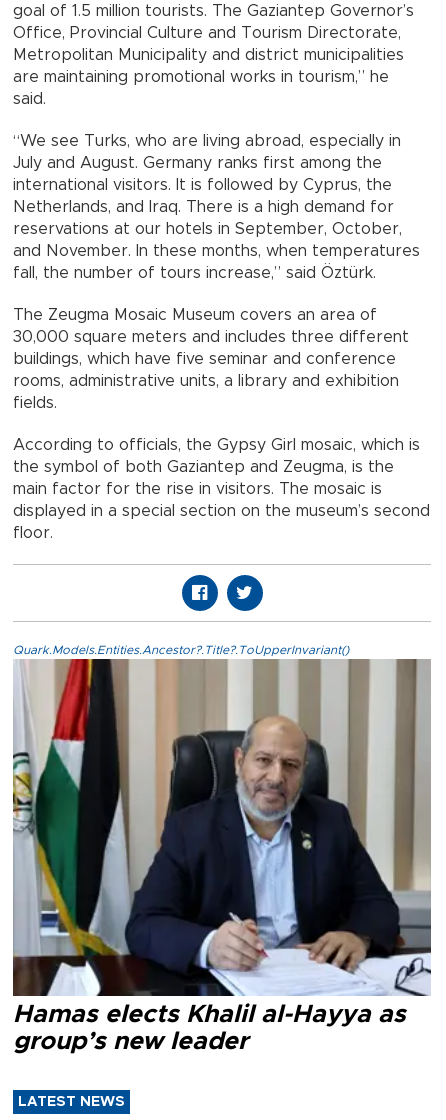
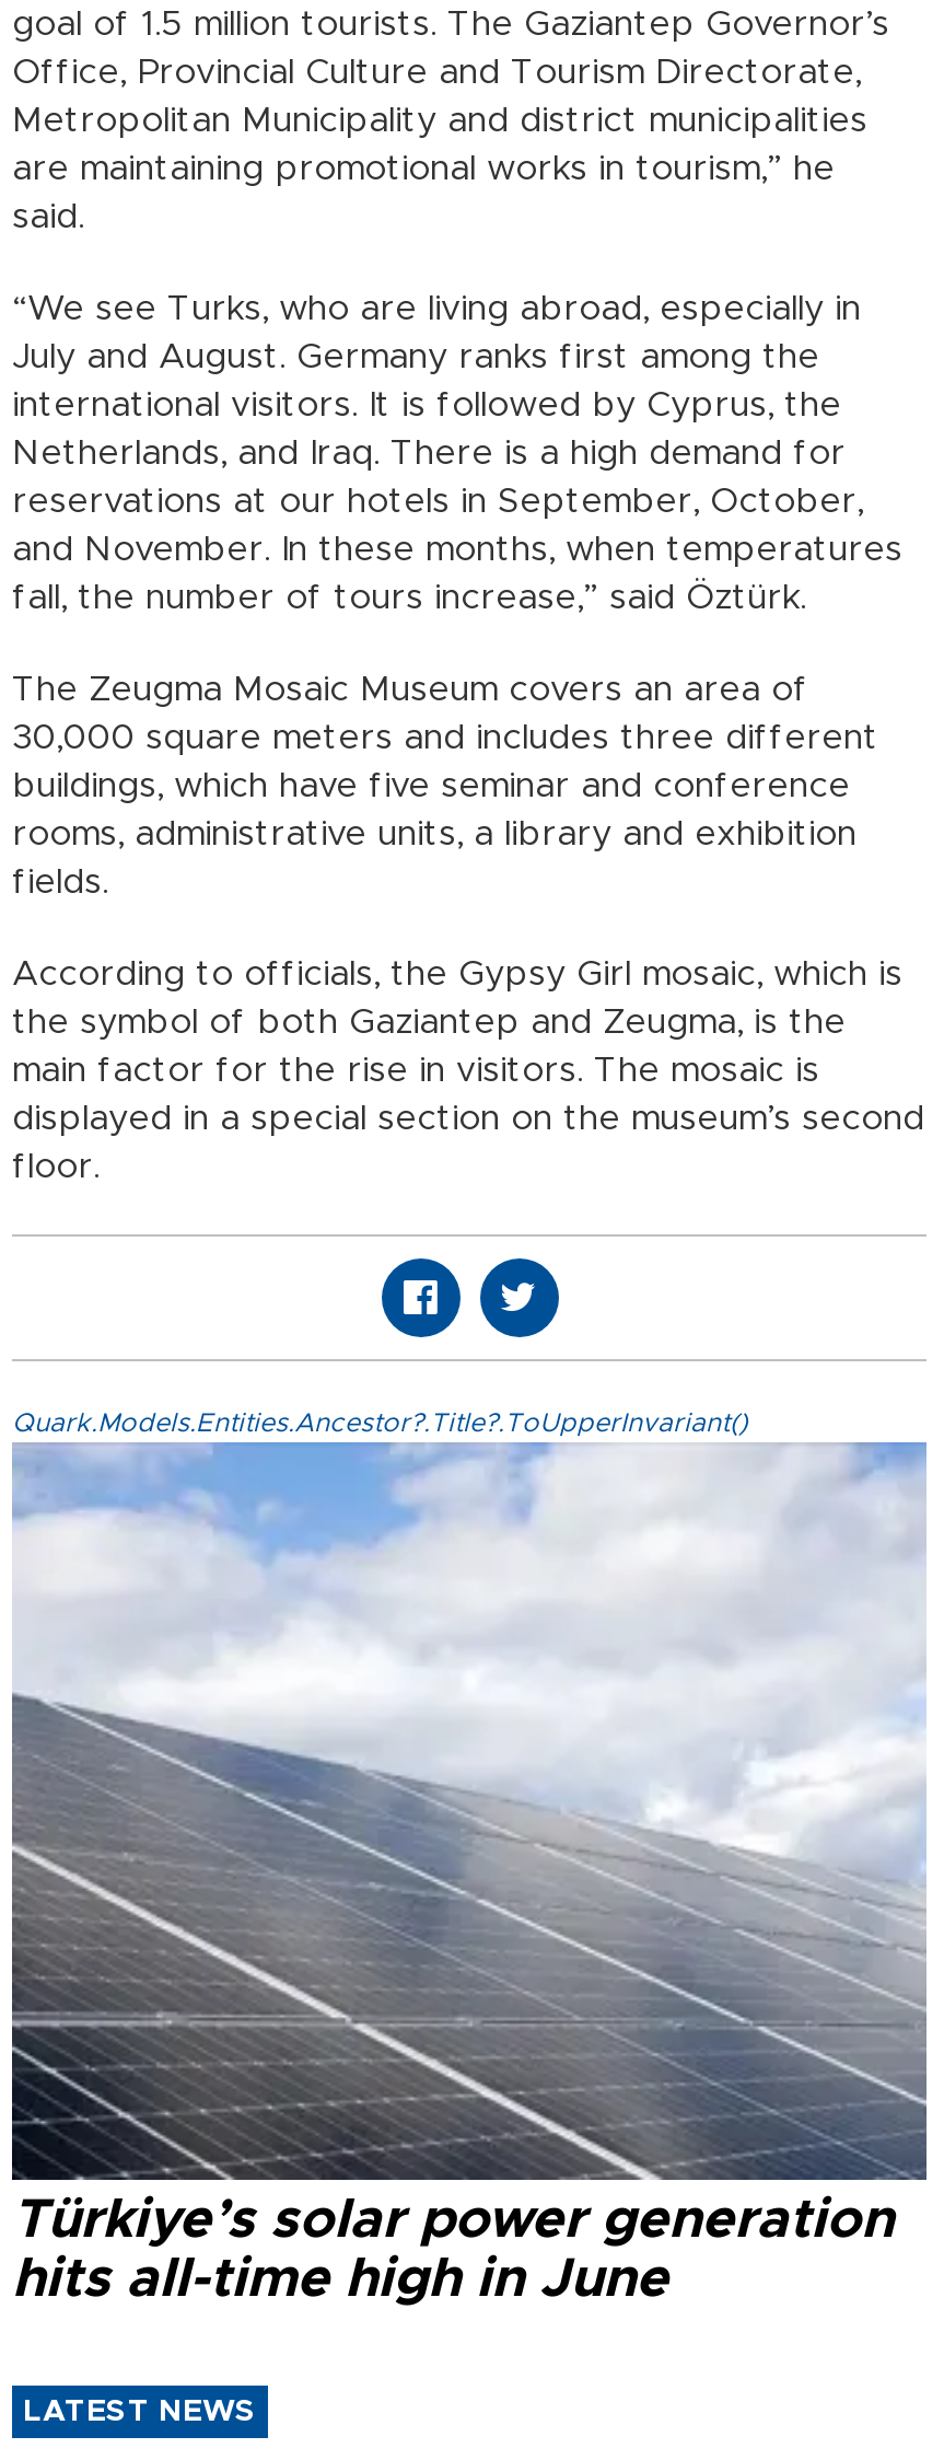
[12,658,431,1054] [image] | Hamas elects Khalil al-Hayya as | group’s new leader -> [10,1440,929,2307] [image] | Türkiye’s solar power generation | hits all-time high in June

